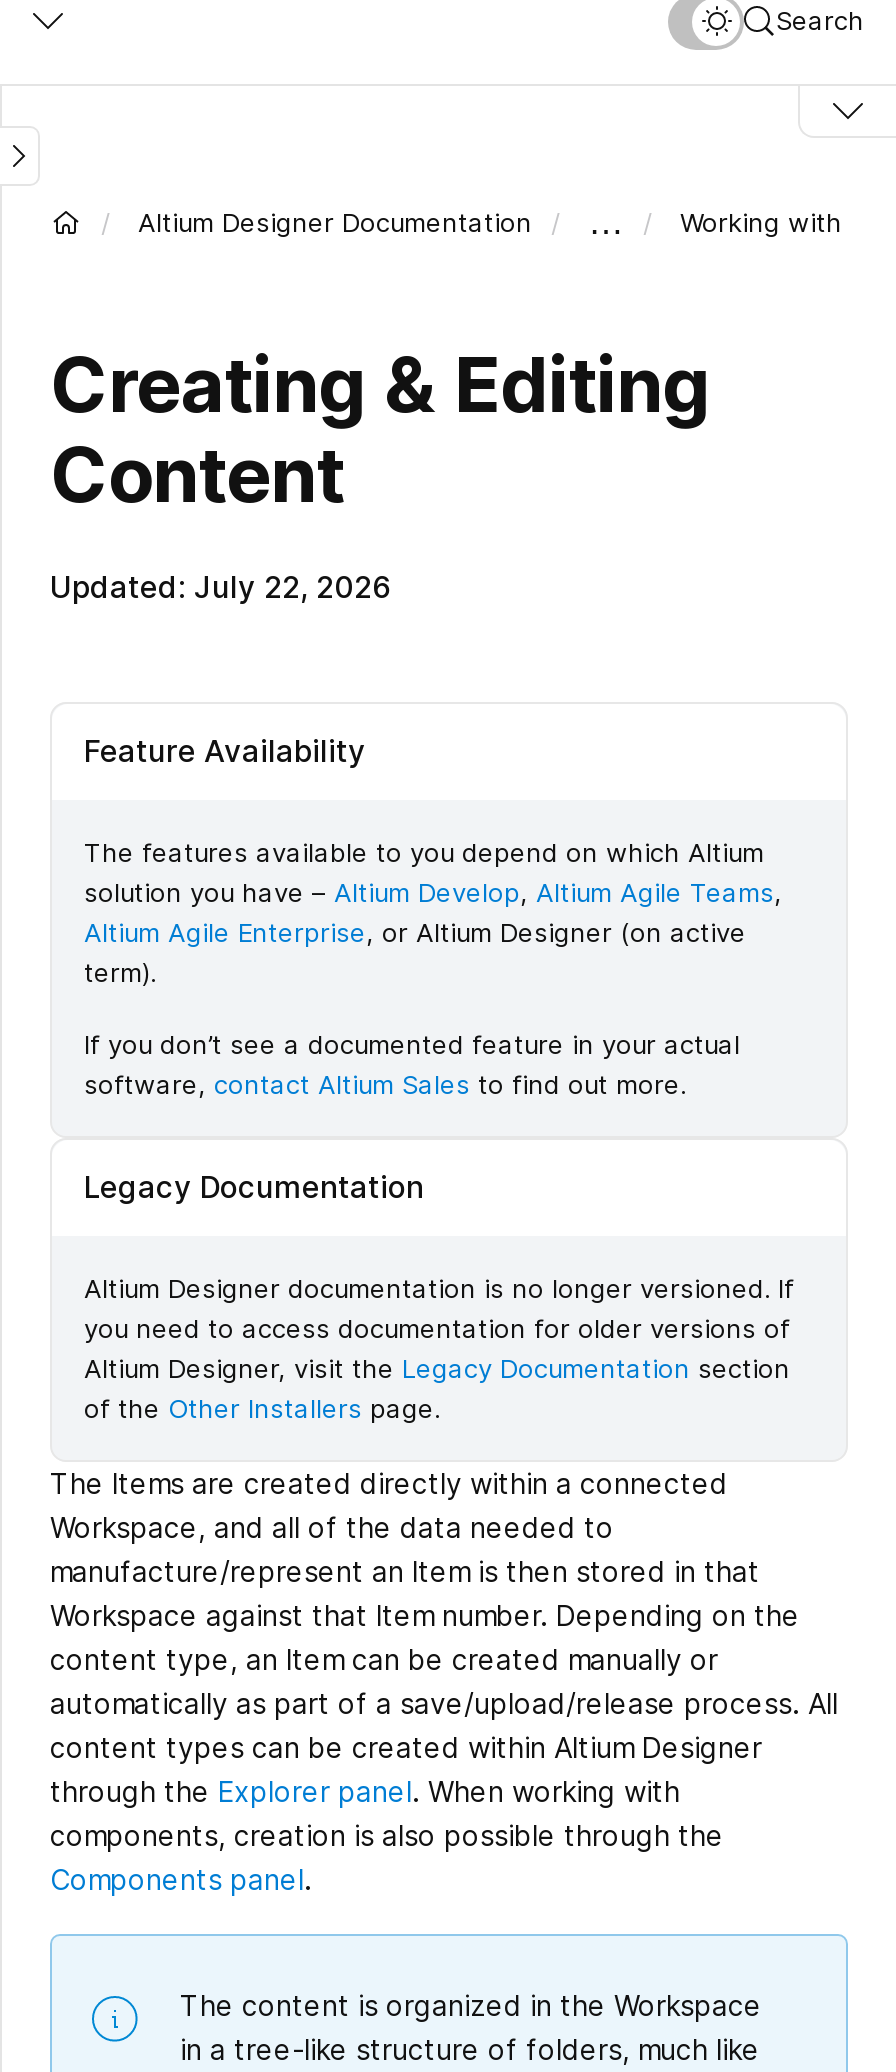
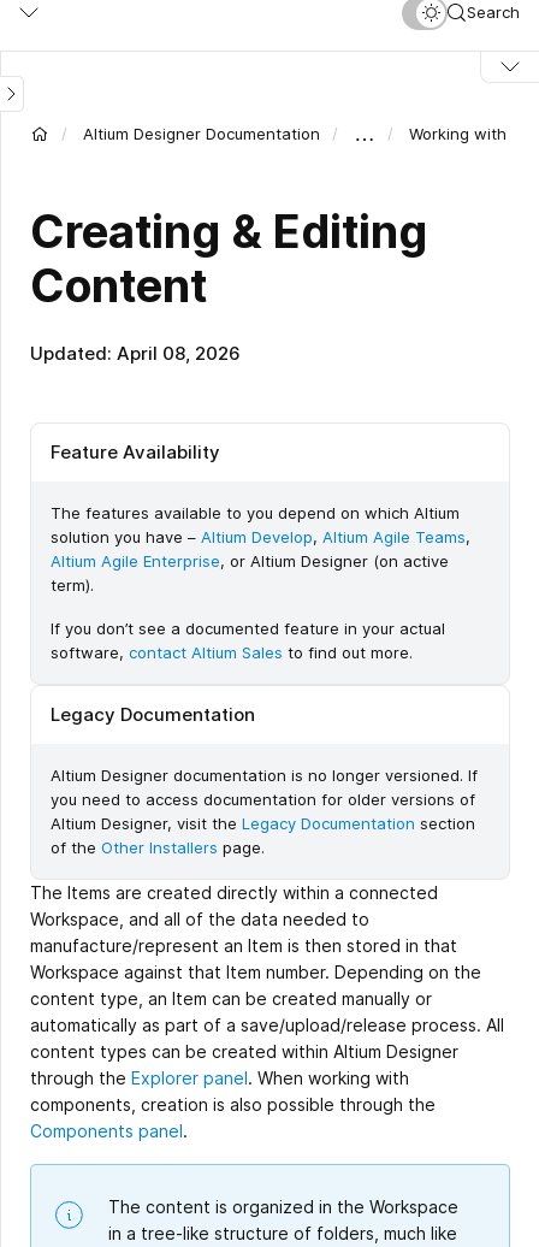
[50,569,392,607] Updated: July 22, 2026 -> [30,342,241,365] Updated: April 08, 2026

